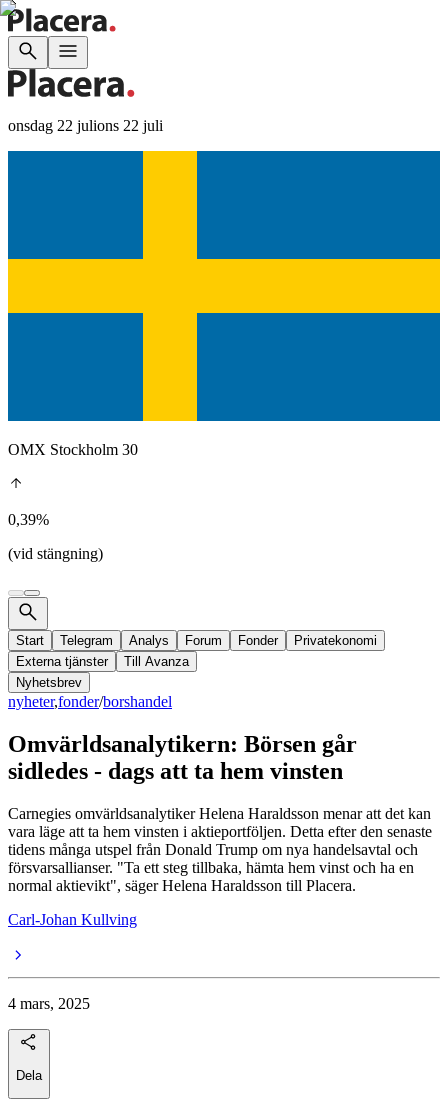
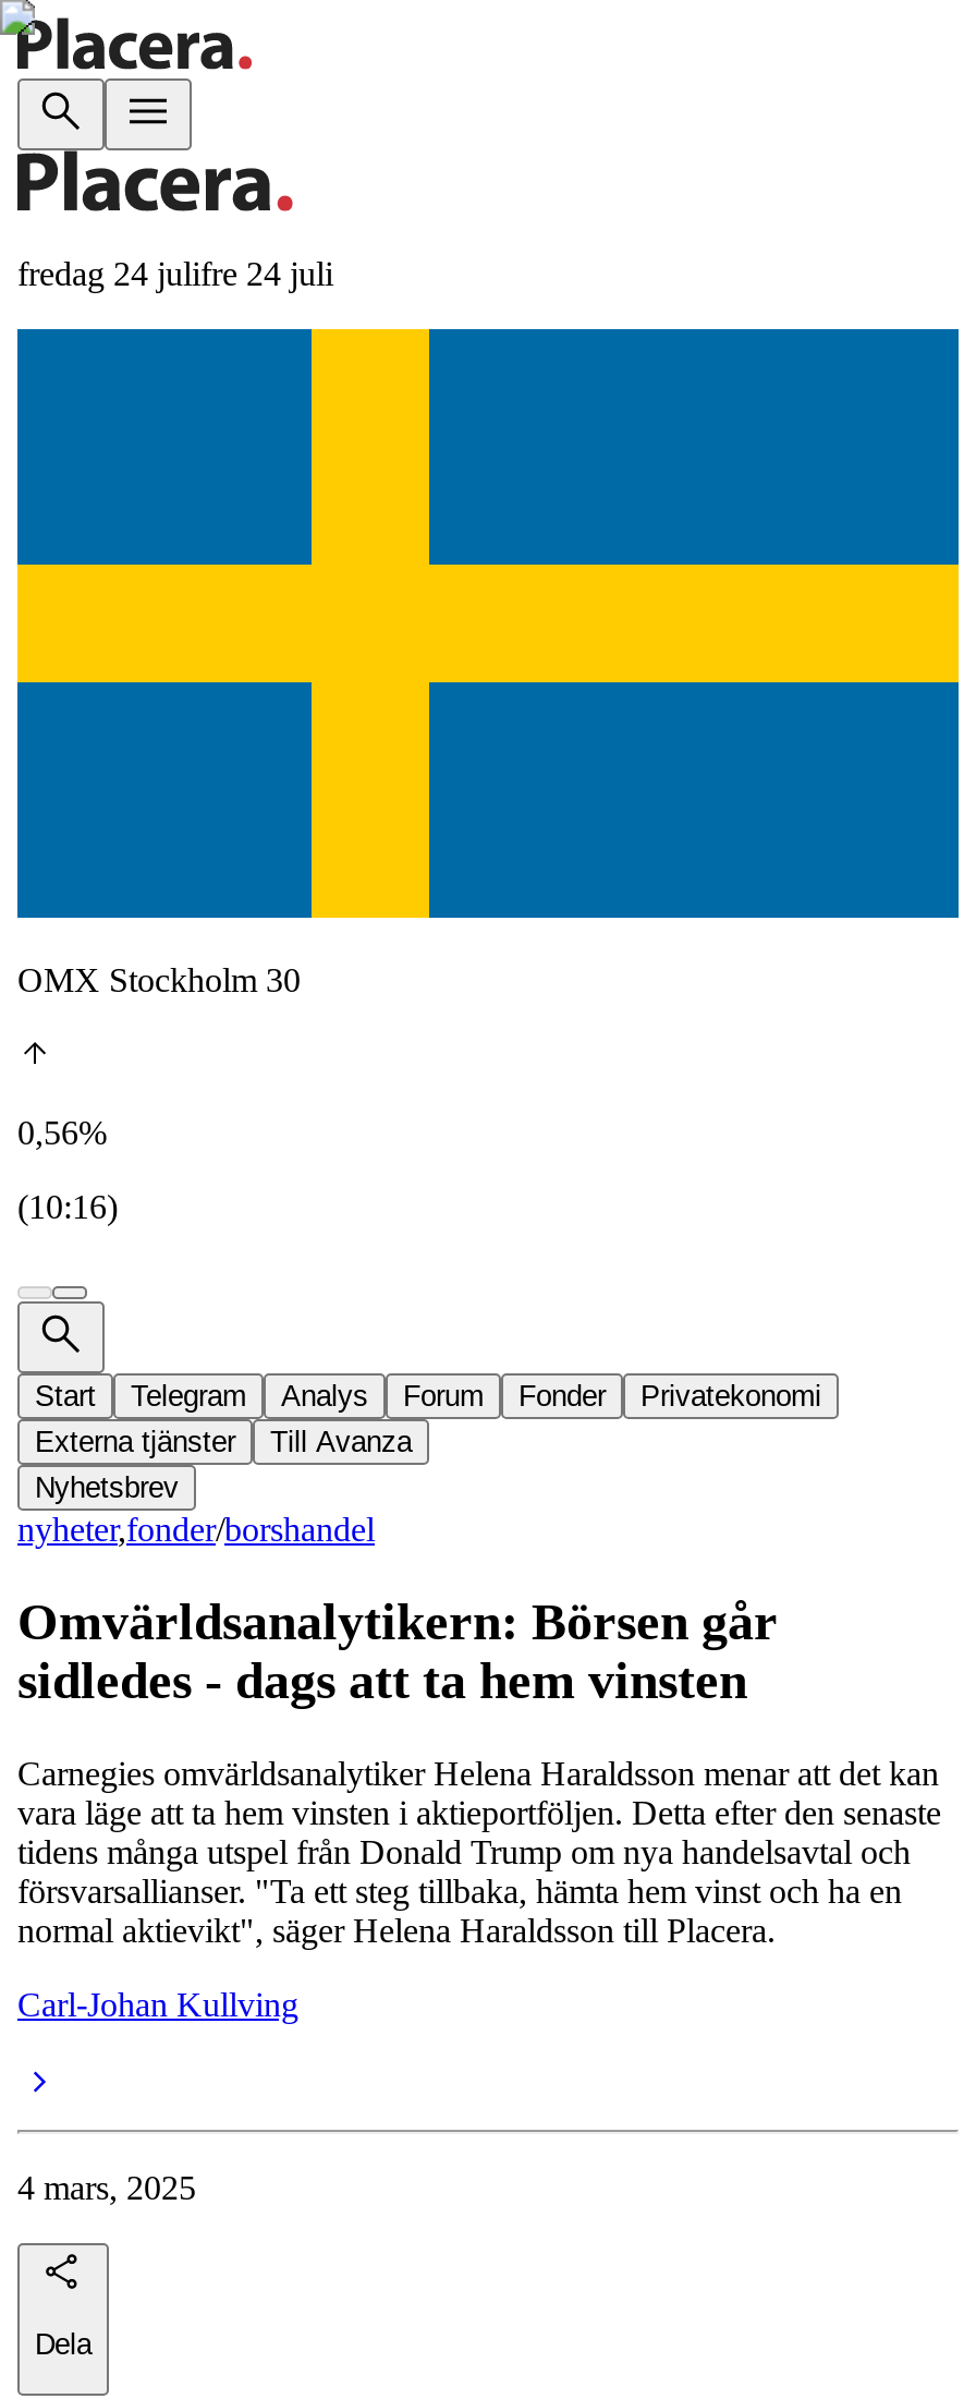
[8,117,163,134] onsdag 22 julions 22 juli -> [17,255,333,292] fredag 24 julifre 24 juli
[8,511,49,528] 0,39% -> [17,1114,107,1151] 0,56%
[8,545,103,562] (vid stängning) -> [17,1188,118,1225] (10:16)

